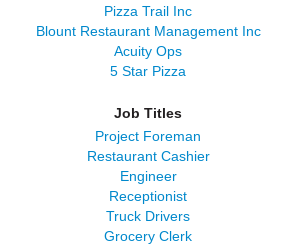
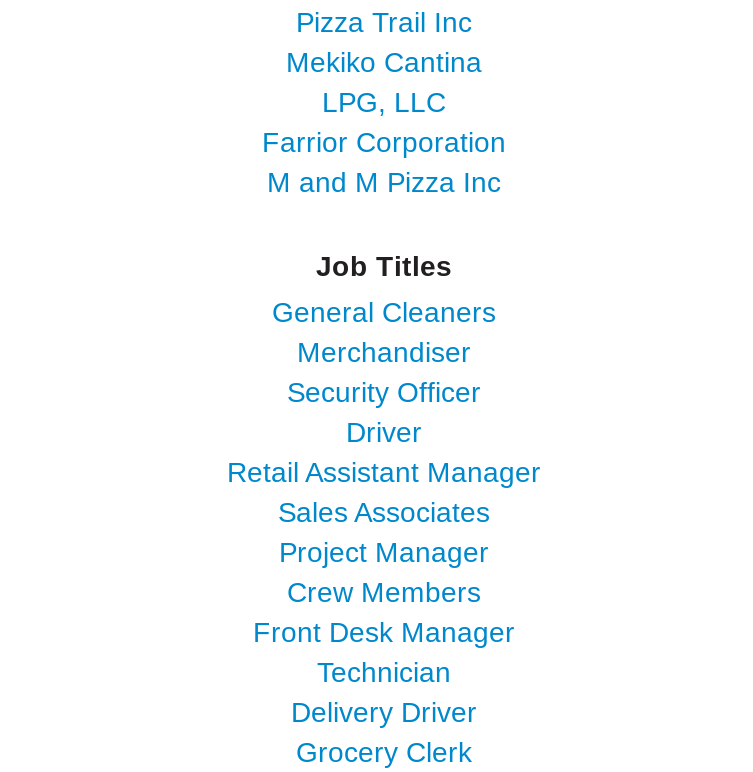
[35,23,260,79] Blount Restaurant Management Inc | Acuity Ops | 5 Star Pizza -> [262,46,506,198] Mekiko Cantina | LPG, LLC | Farrior Corporation | M and M Pizza Inc
[86,128,209,224] Project Foreman | Restaurant Cashier | Engineer | Receptionist | Truck Drivers -> [227,296,541,728] General Cleaners | Merchandiser | Security Officer | Driver | Retail Assistant Manager | Sales Associates | Project Manager | Crew Members | Front Desk Manager | Technician | Delivery Driver

